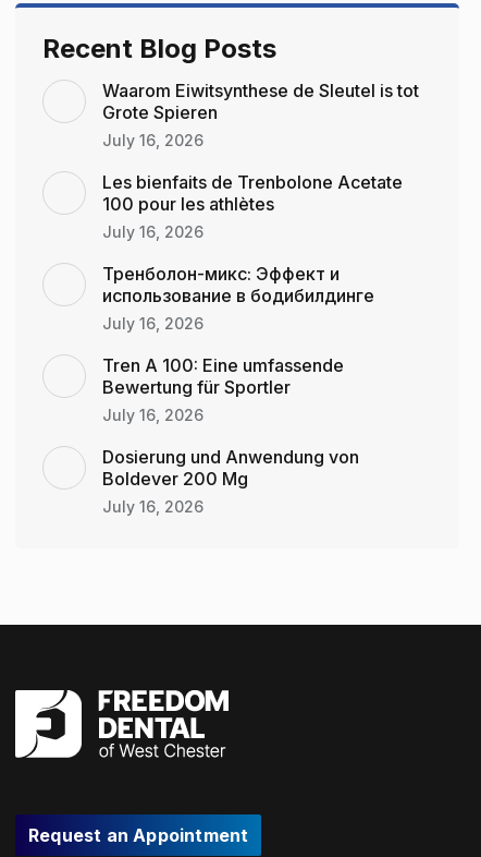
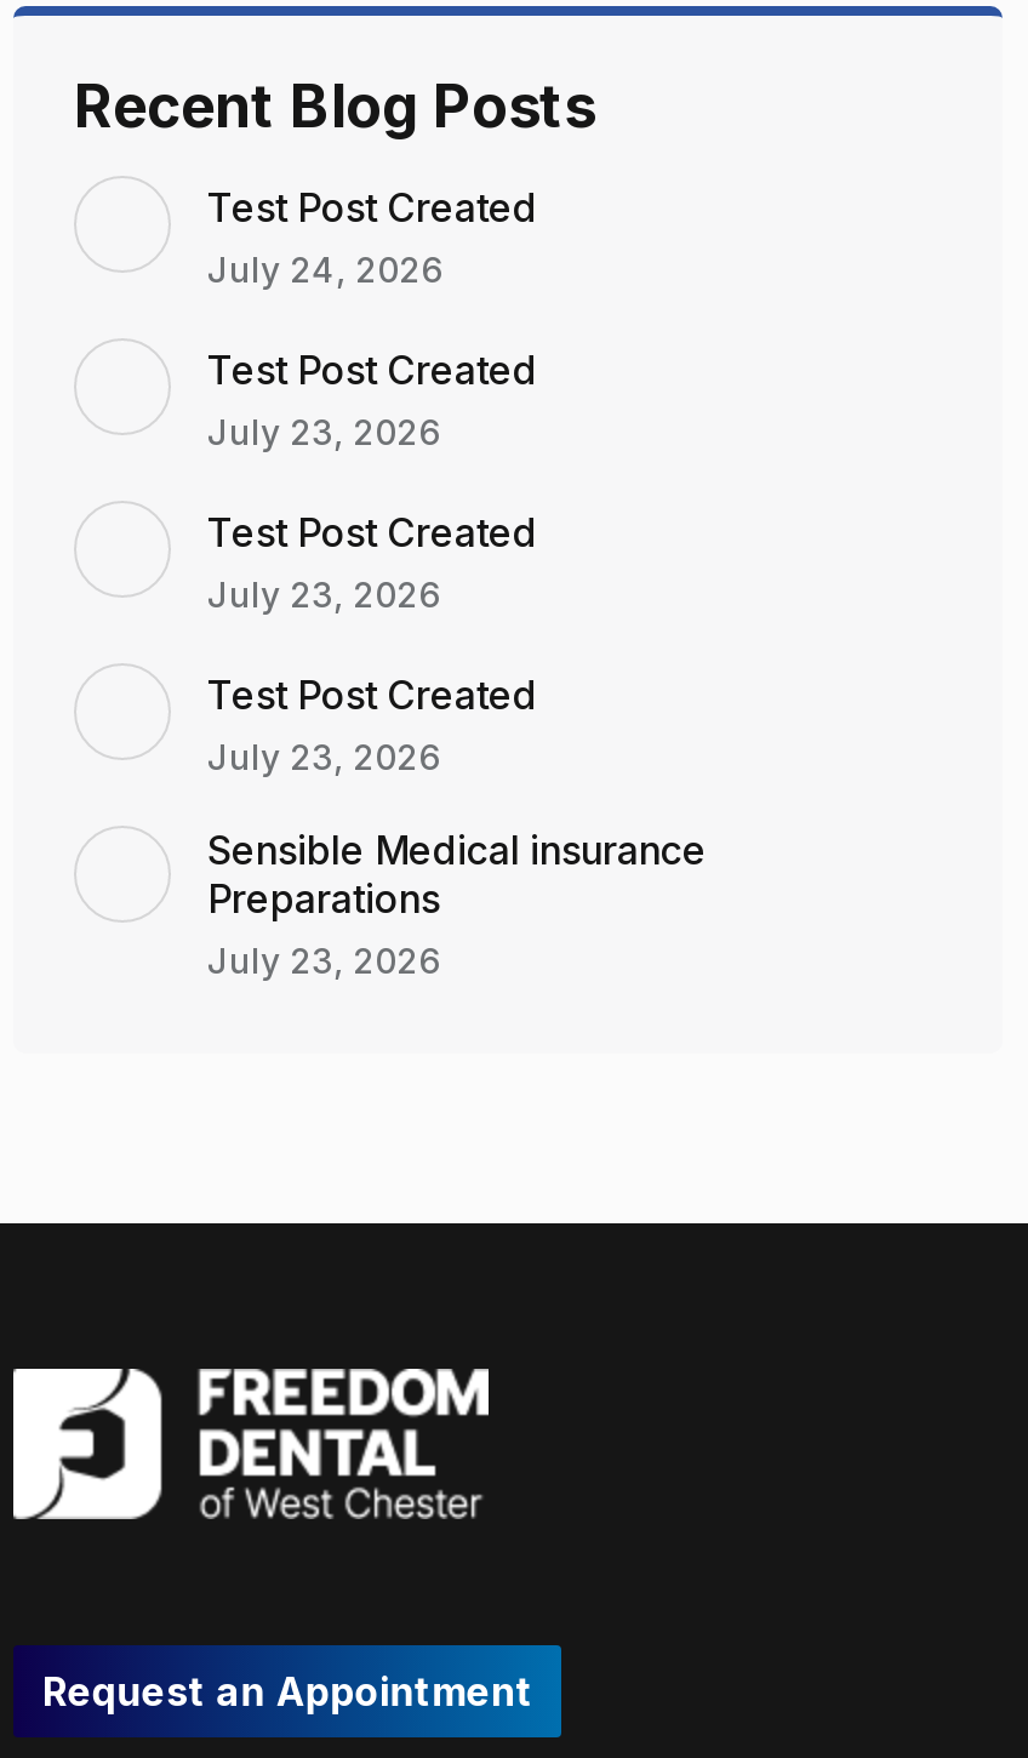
[102,79,419,149] Waarom Eiwitsynthese de Sleutel is tot | Grote Spieren | July 16, 2026 -> [207,182,537,289] Test Post Created | July 24, 2026
[102,171,403,241] Les bienfaits de Trenbolone Acetate | 100 pour les athlètes | July 16, 2026 -> [207,345,537,451] Test Post Created | July 23, 2026
[102,262,374,332] Тренболон-микс: Эффект и | использование в бодибилдинге | July 16, 2026 -> [207,507,537,614] Test Post Created | July 23, 2026
[102,354,344,424] Tren A 100: Eine umfassende | Bewertung für Sportler | July 16, 2026 -> [207,669,537,776] Test Post Created | July 23, 2026
[102,446,359,515] Dosierung und Anwendung von | Boldever 200 Mg | July 16, 2026 -> [207,825,707,980] Sensible Medical insurance | Preparations | July 23, 2026

